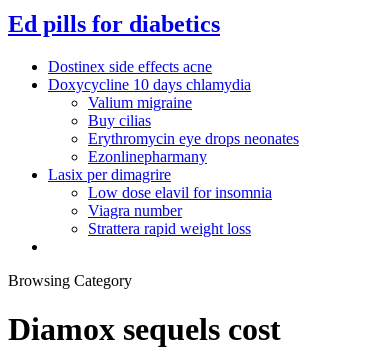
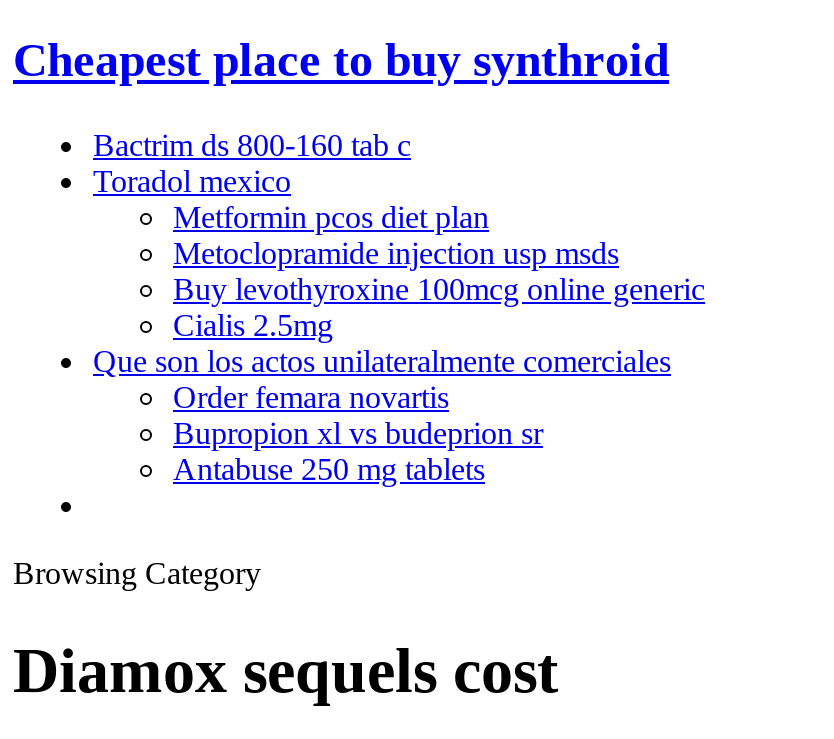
[8,11,220,37] Ed pills for diabetics -> [13,34,669,86] Cheapest place to buy synthroid
[48,58,299,237] Dostinex side effects acne | Doxycycline 10 days chlamydia | Valium migraine | Buy cilias | Erythromycin eye drops neonates | Ezonlinepharmany | Lasix per dimagrire | Low dose elavil for insomnia | Viagra number | Strattera rapid weight loss -> [93,128,705,486] Bactrim ds 800-160 tab c | Toradol mexico | Metformin pcos diet plan | Metoclopramide injection usp msds | Buy levothyroxine 100mcg online generic | Cialis 2.5mg | Que son los actos unilateralmente comerciales | Order femara novartis | Bupropion xl vs budeprion sr | Antabuse 250 mg tablets

